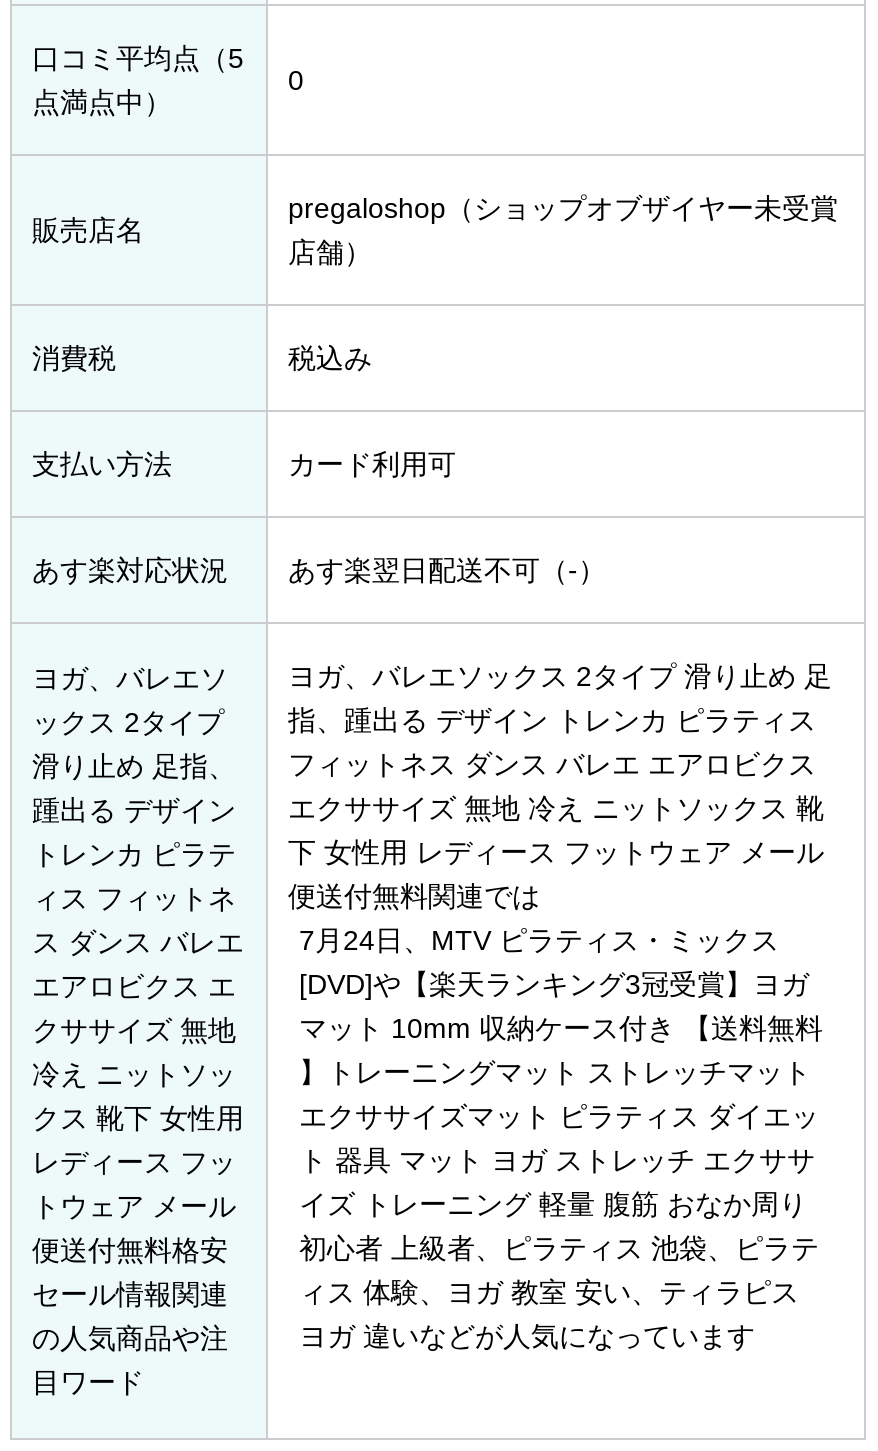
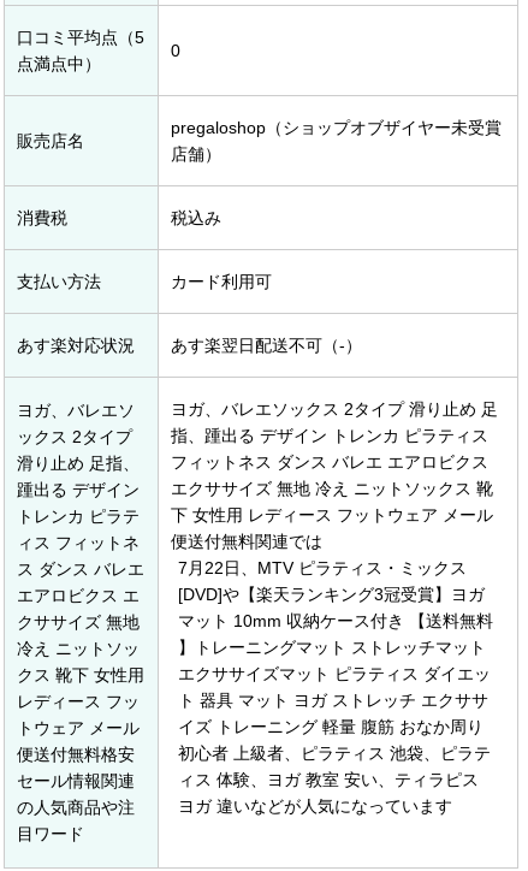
[299,923,779,955] 7月24日、MTV ピラティス・ミックス -> [177,558,466,577] 7月22日、MTV ピラティス・ミックス

